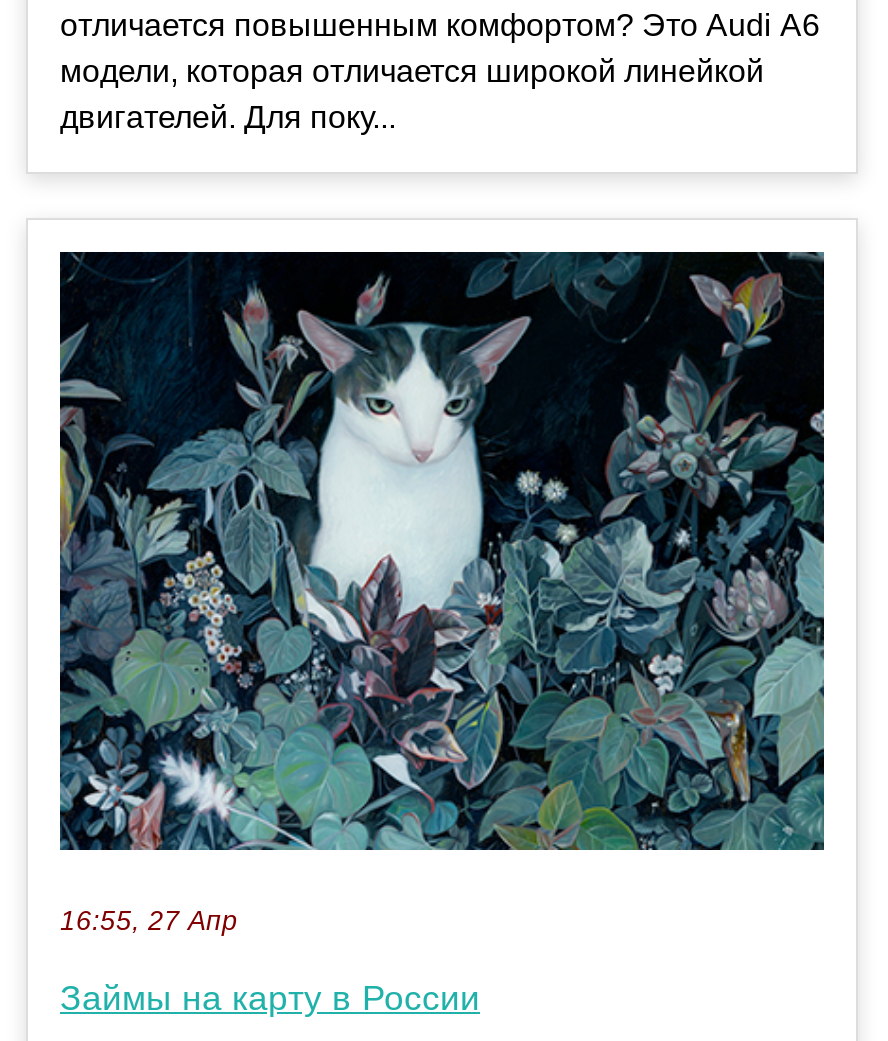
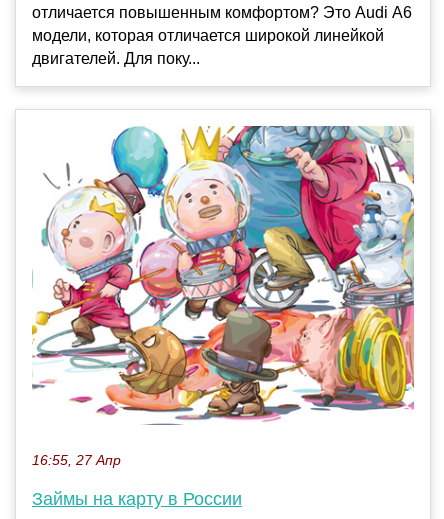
[58,250,826,852] [image] -> [31,125,415,425] [image]

